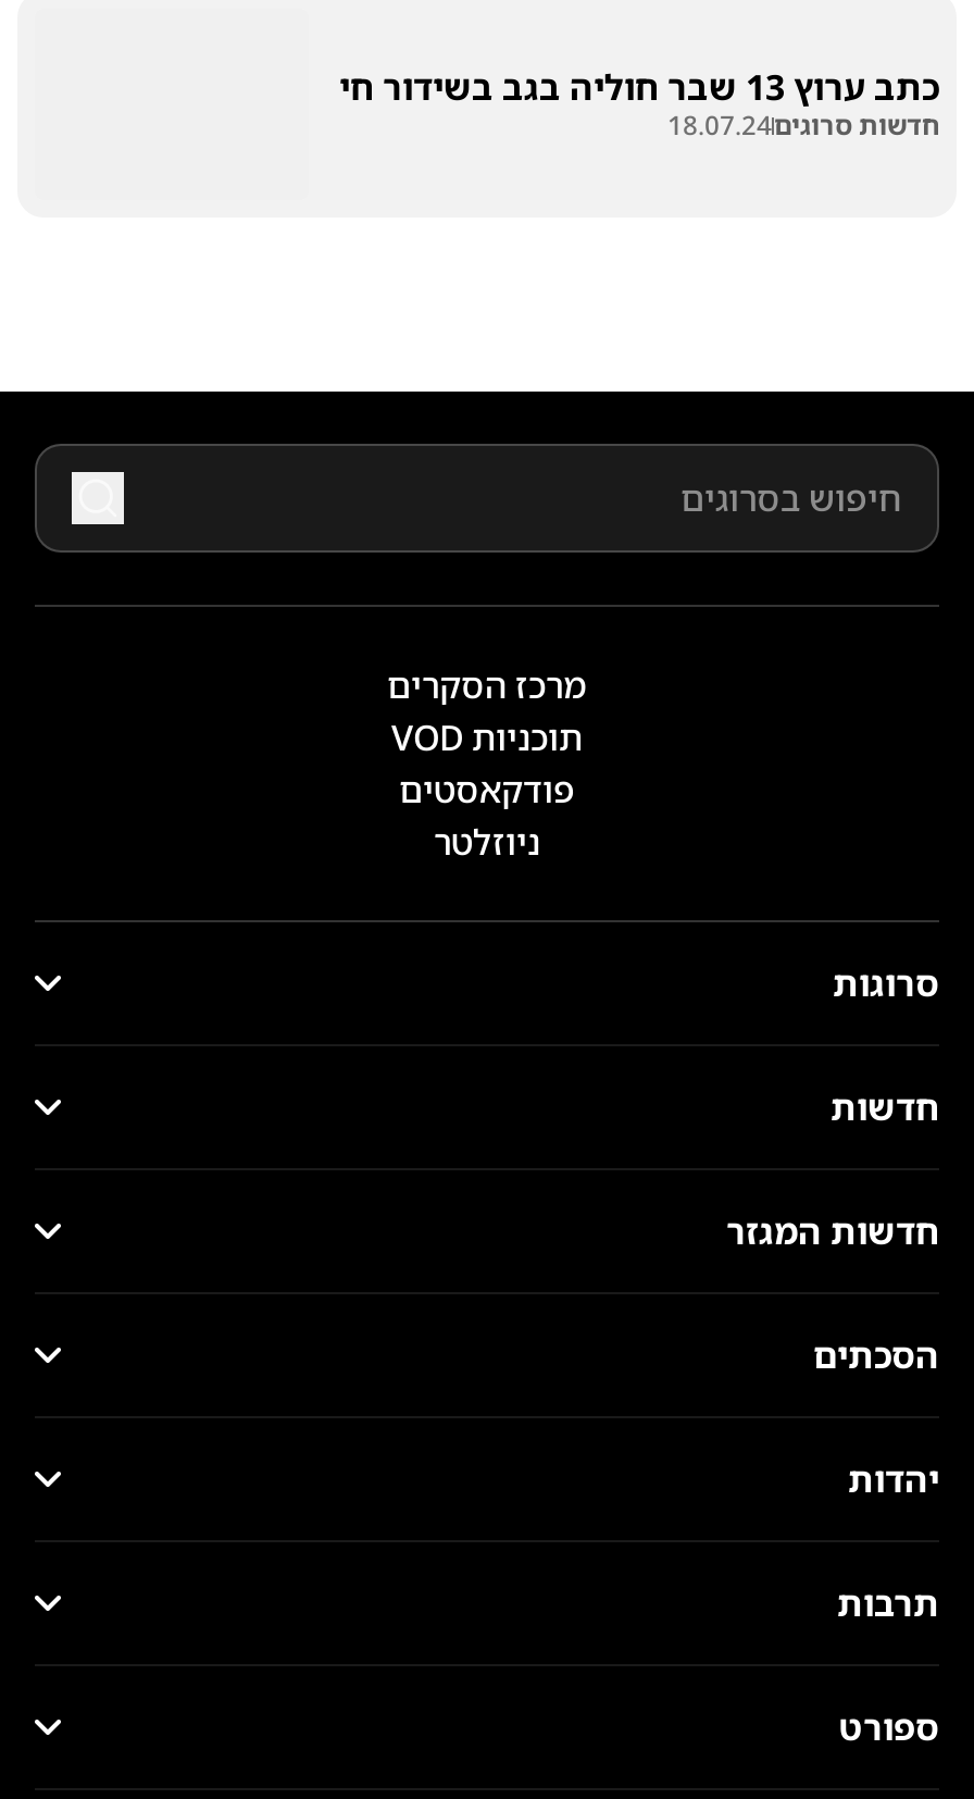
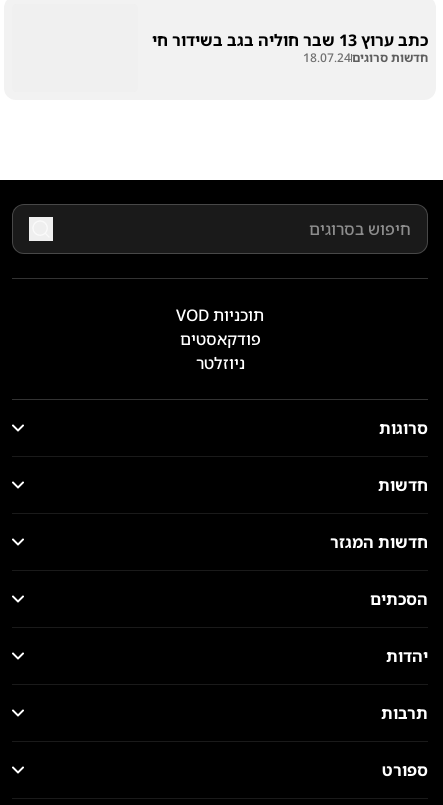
[387,661,587,709] מרכז הסקרים -> none

